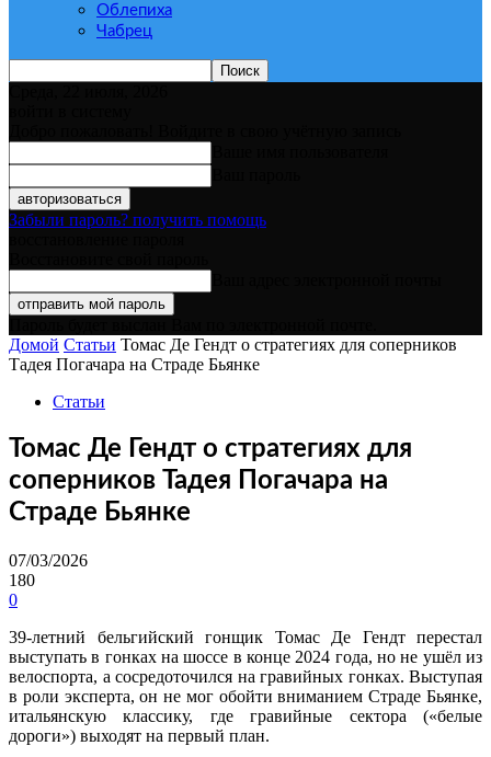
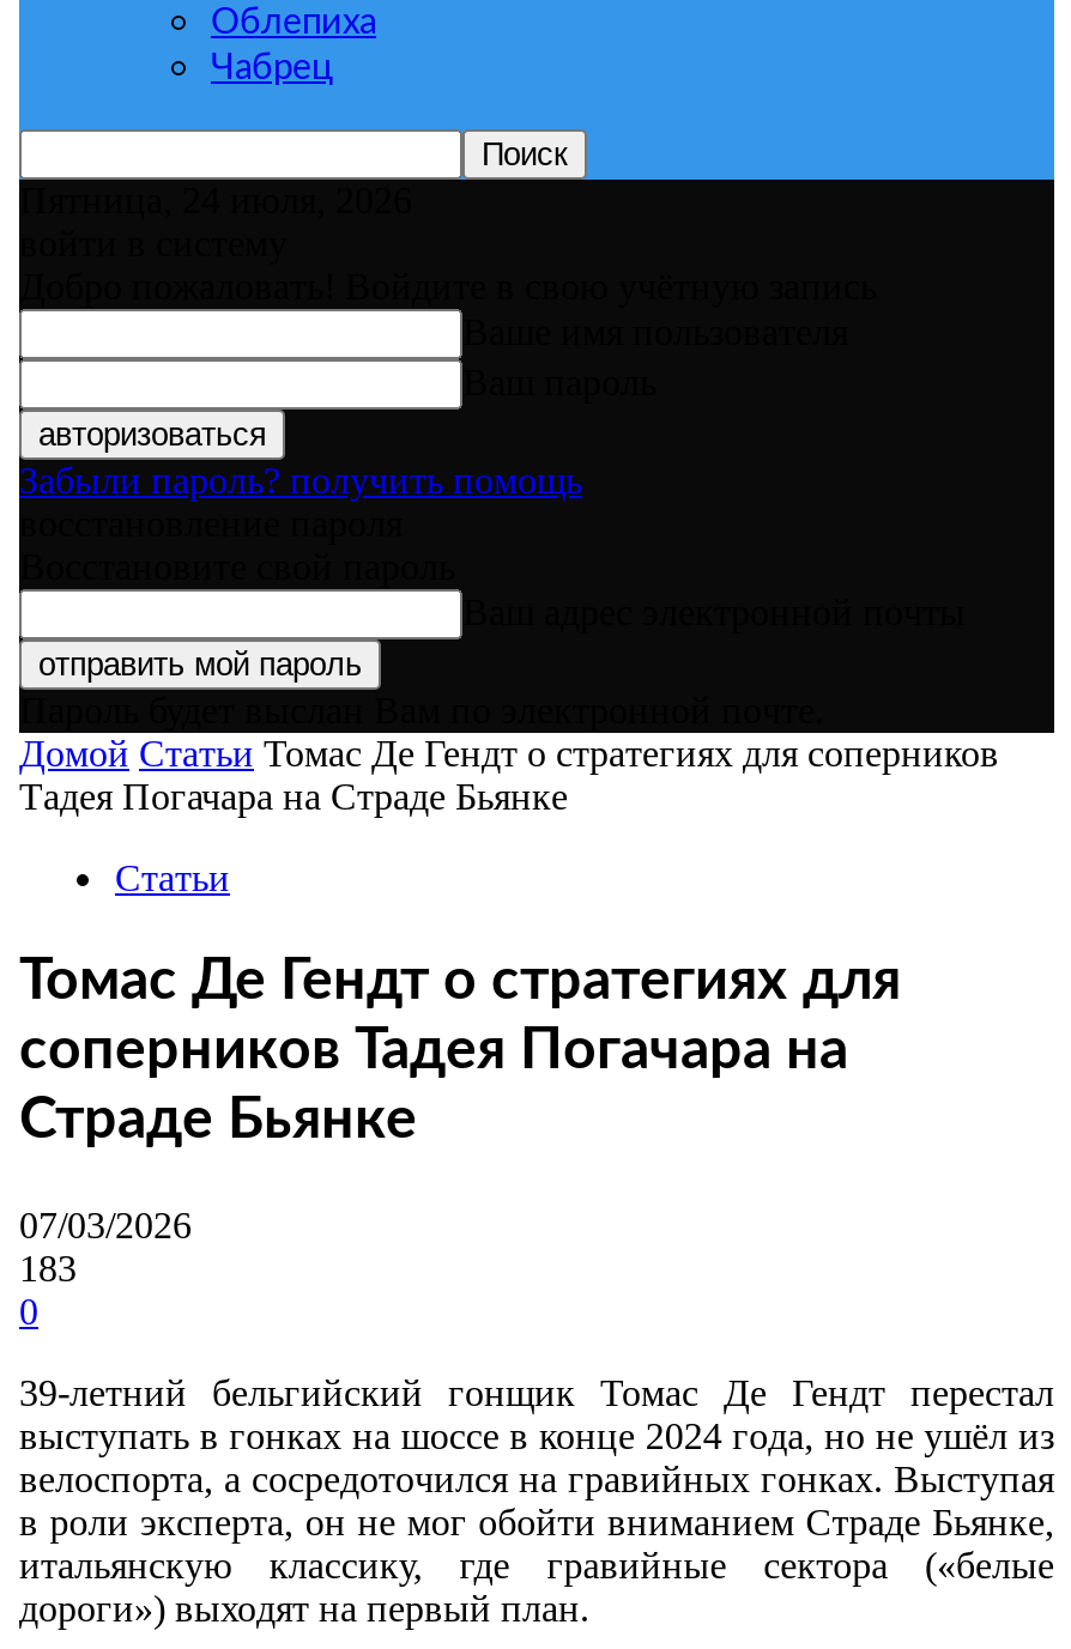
[9,82,168,101] Среда, 22 июля, 2026 -> [19,180,412,220] Пятница, 24 июля, 2026
[9,571,35,589] 180 -> [19,1247,77,1288] 183

